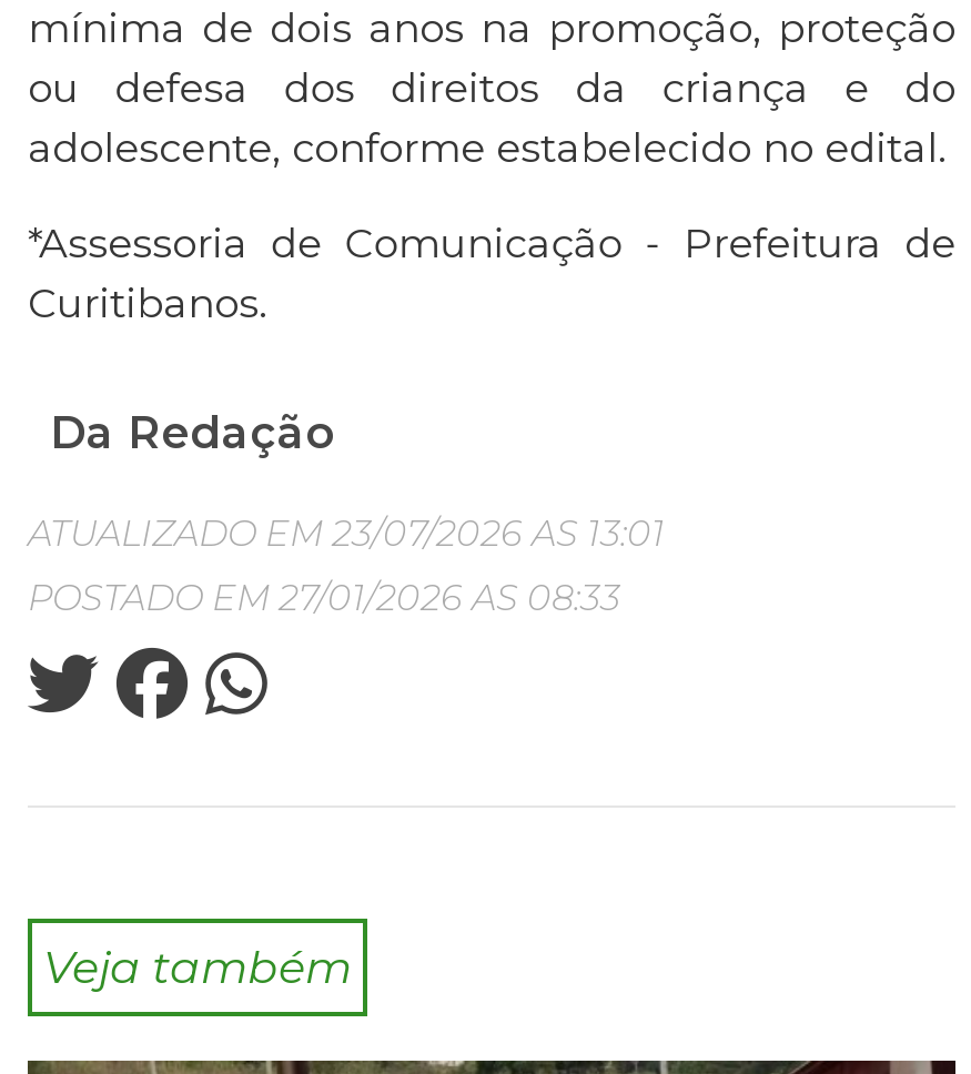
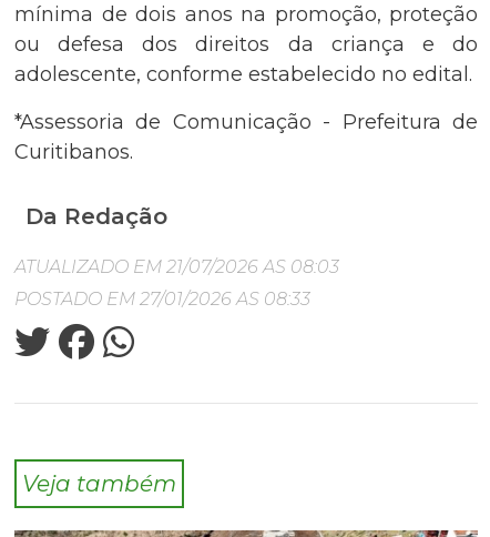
[28,513,665,556] ATUALIZADO EM 23/07/2026 AS 13:01 -> [14,257,339,278] ATUALIZADO EM 21/07/2026 AS 08:03

